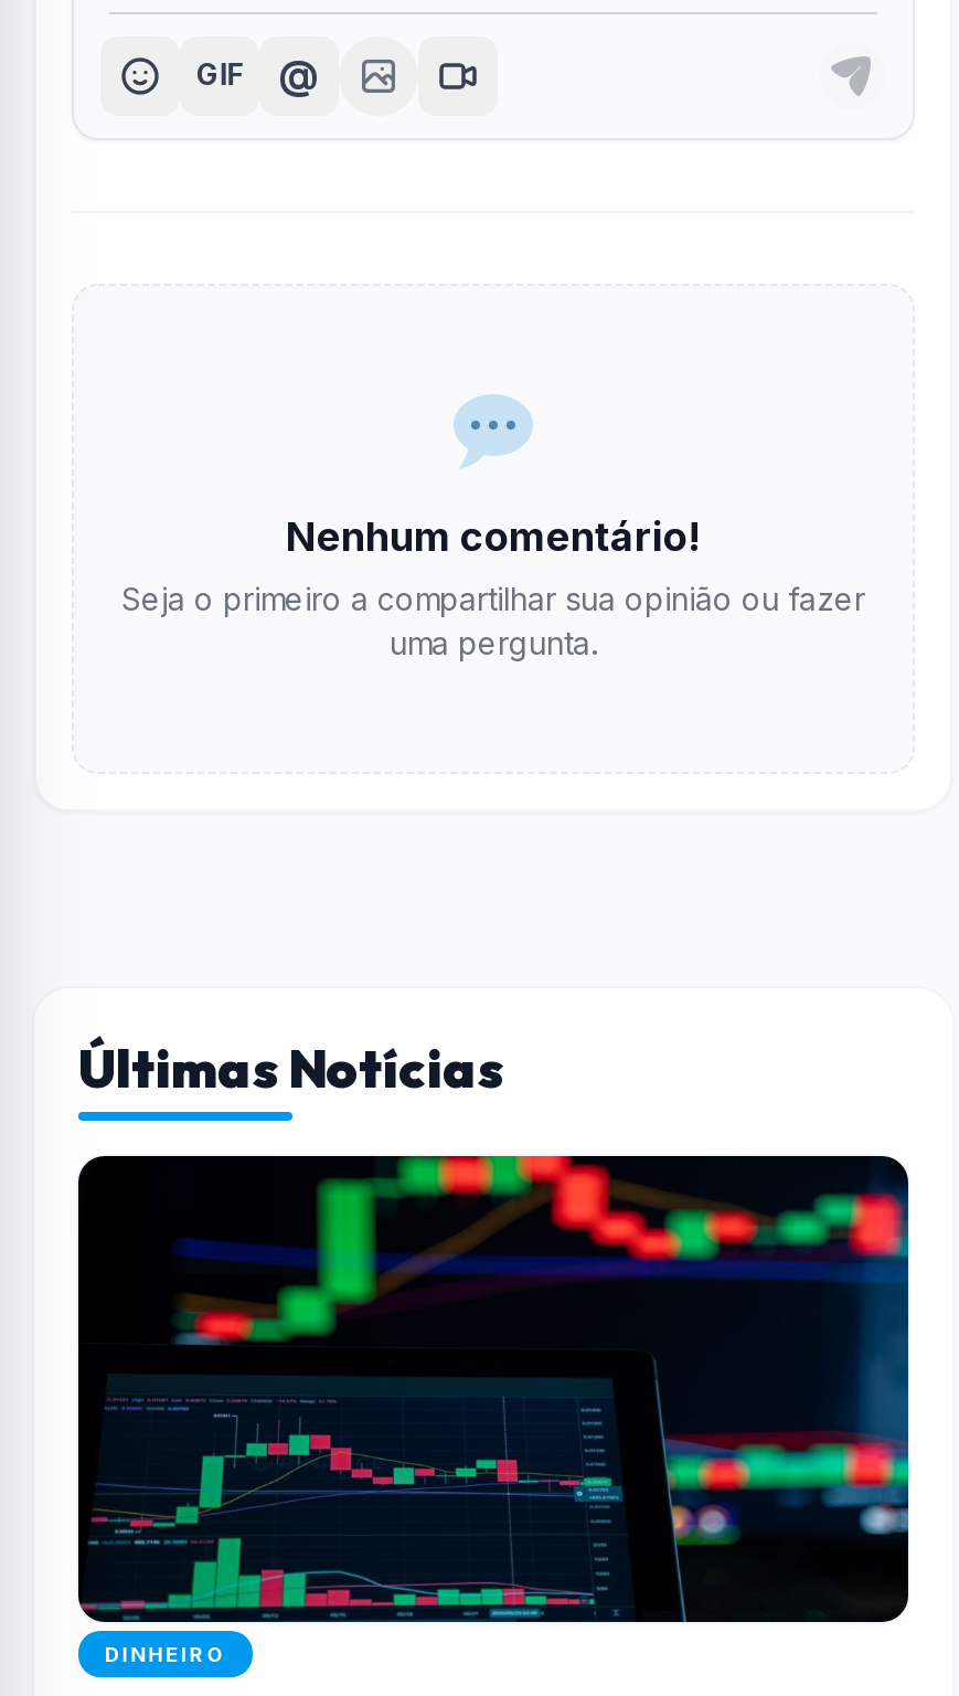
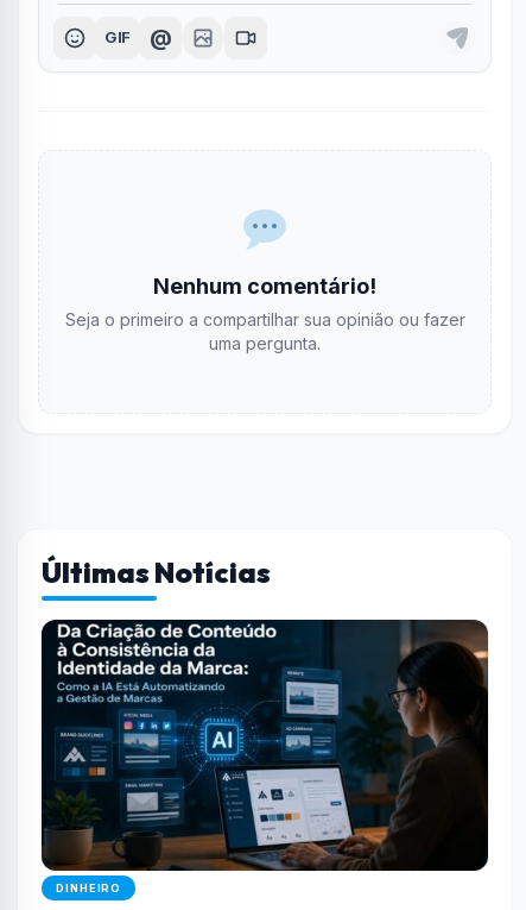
[78,1154,910,1633] [image] -> [42,619,489,877] [image]

